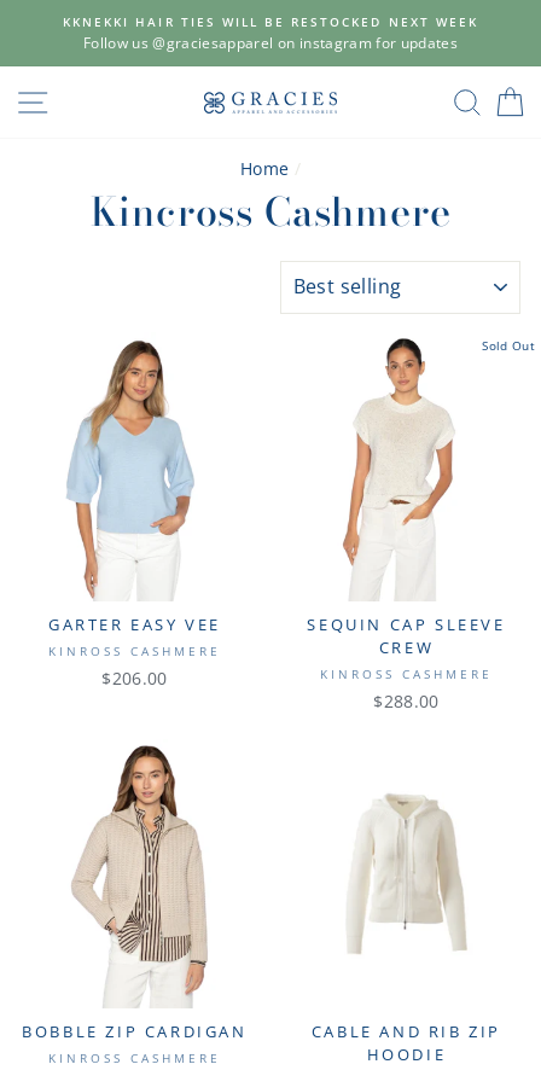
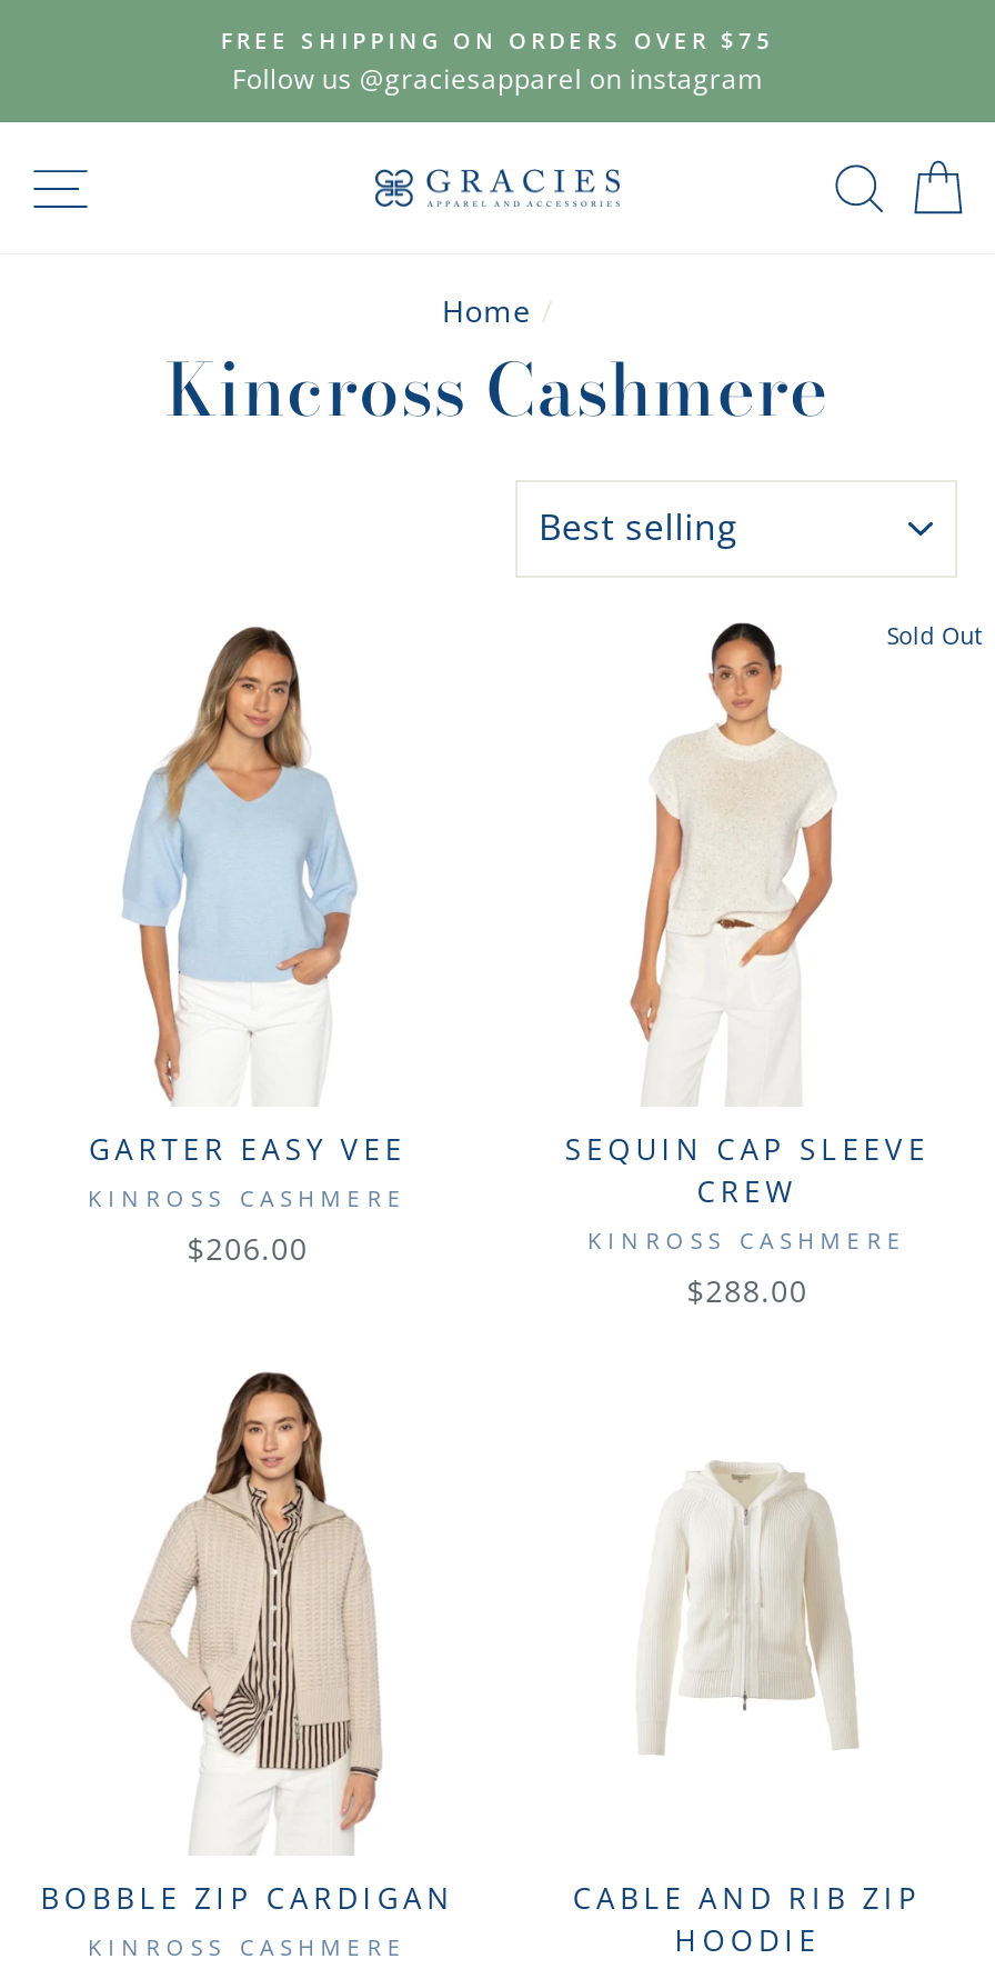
[63,13,478,53] KKNEKKI HAIR TIES WILL BE RESTOCKED NEXT WEEK | Follow us @graciesapparel on instagram for updates -> [221,24,774,98] FREE SHIPPING ON ORDERS OVER $75 | Follow us @graciesapparel on instagram

